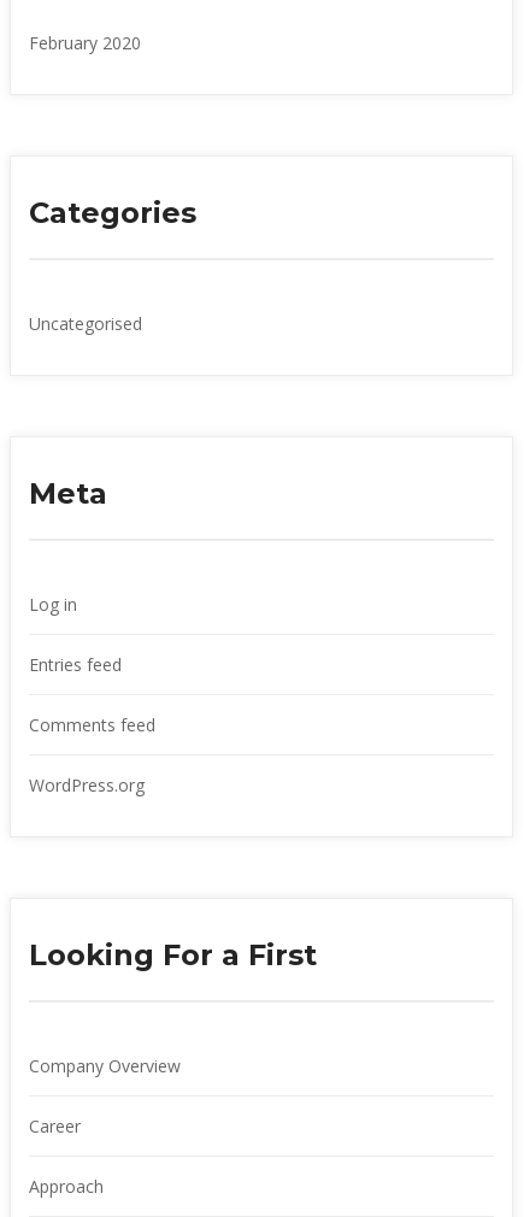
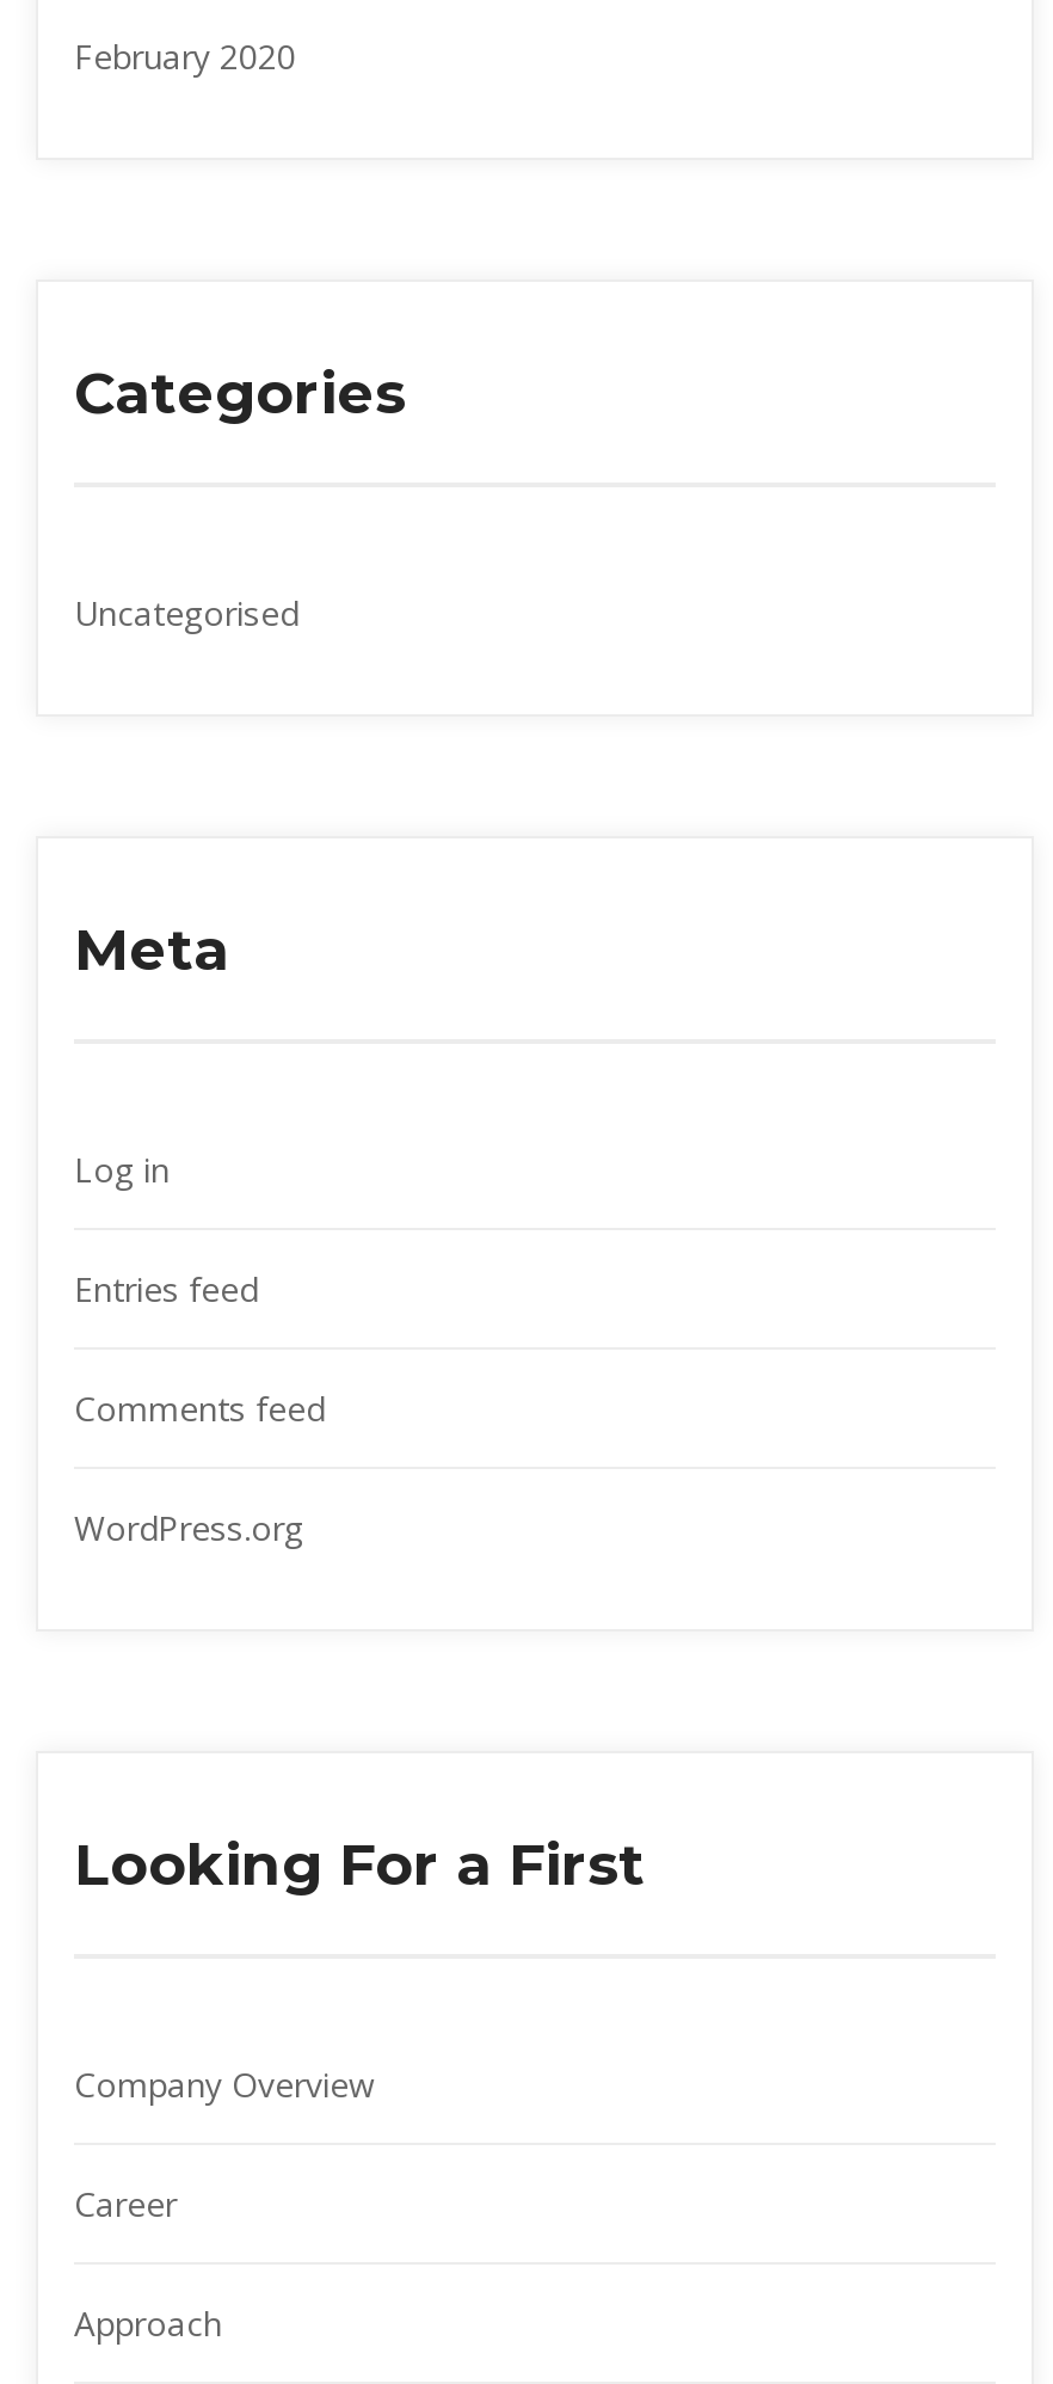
[29,195,196,230] Categorie -> [74,358,406,427] Categories

